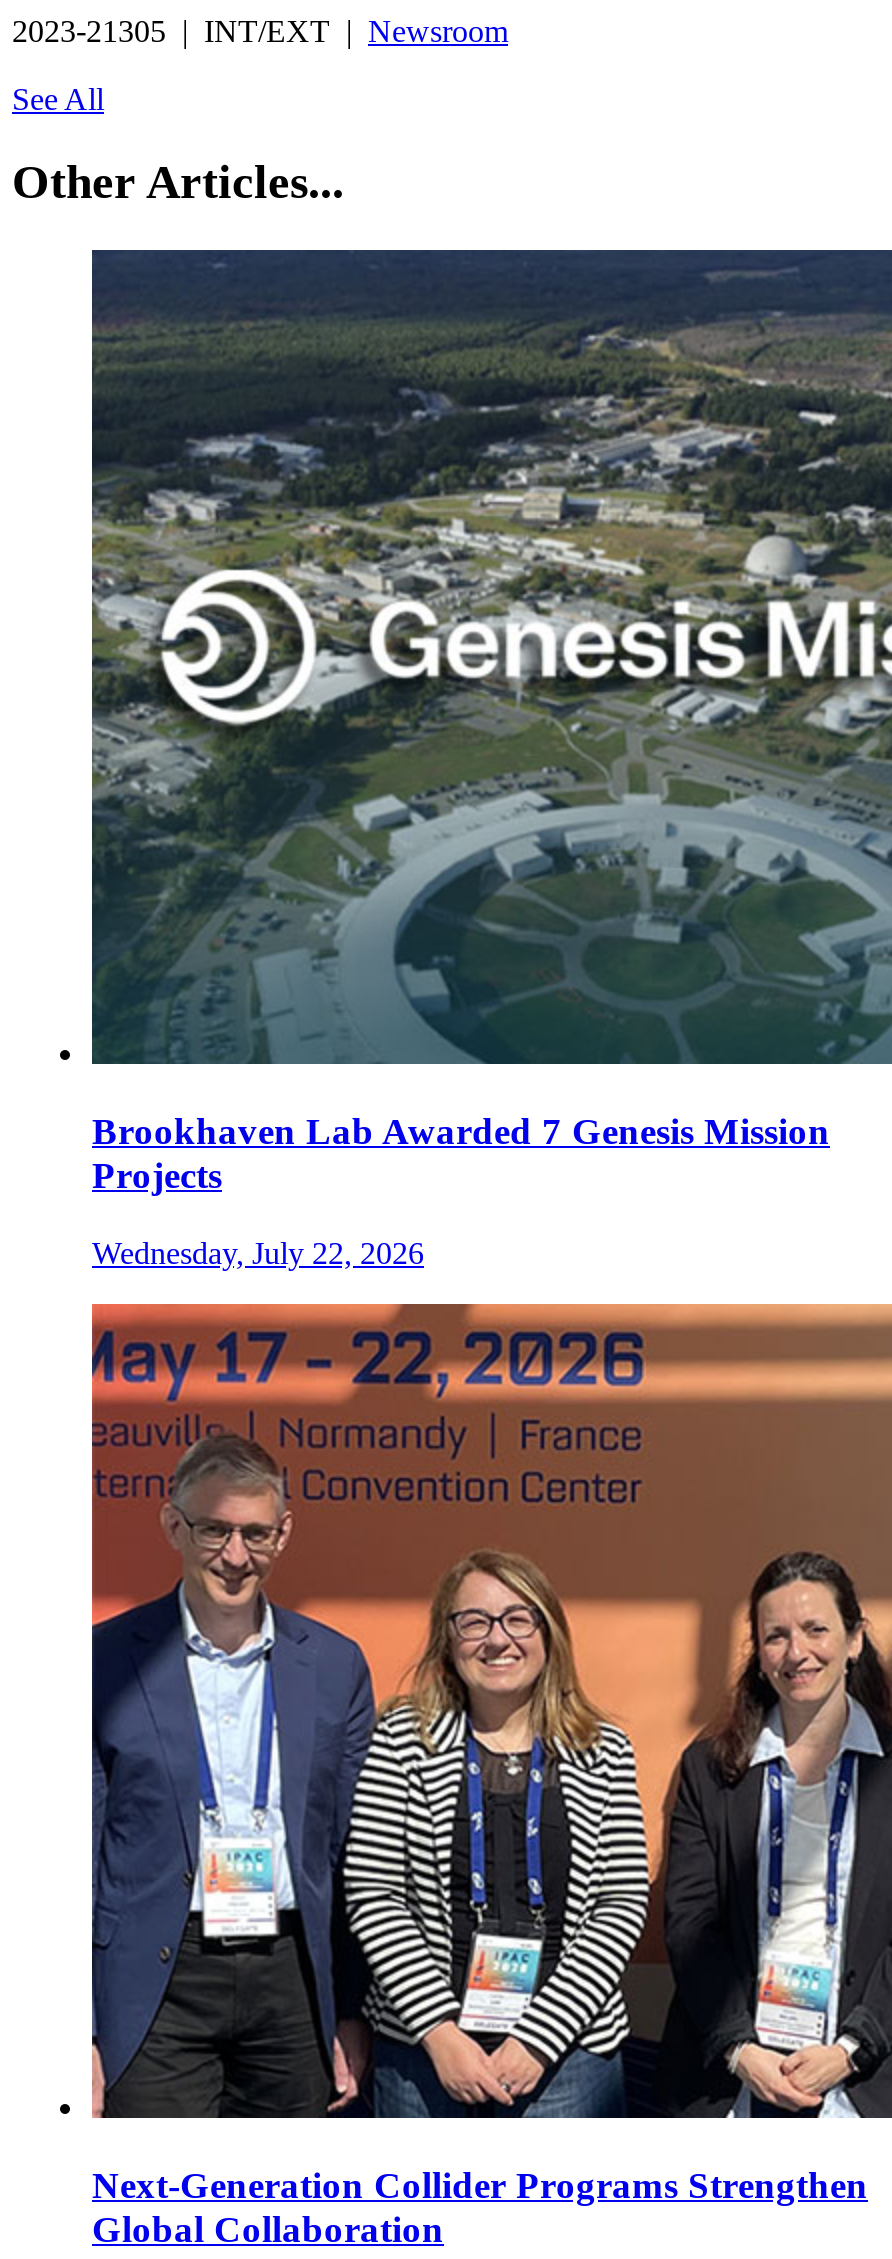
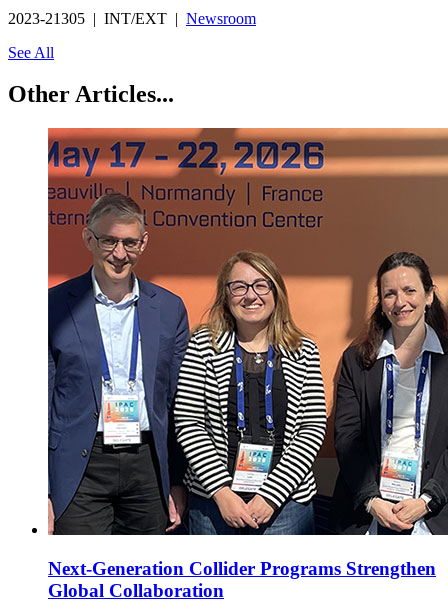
[90,248,886,1270] [image] | Brookhaven Lab Awarded 7 Genesis Mission | Projects | Wednesday, July 22, 2026 -> none

